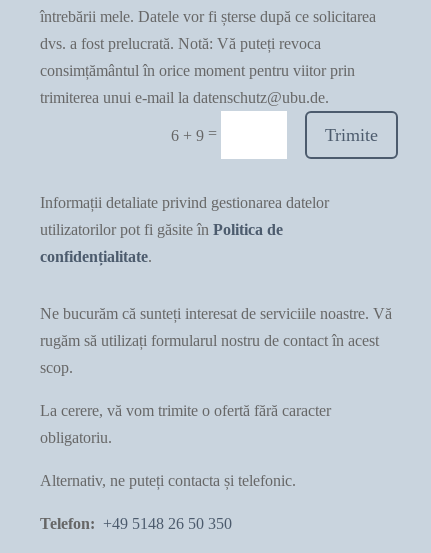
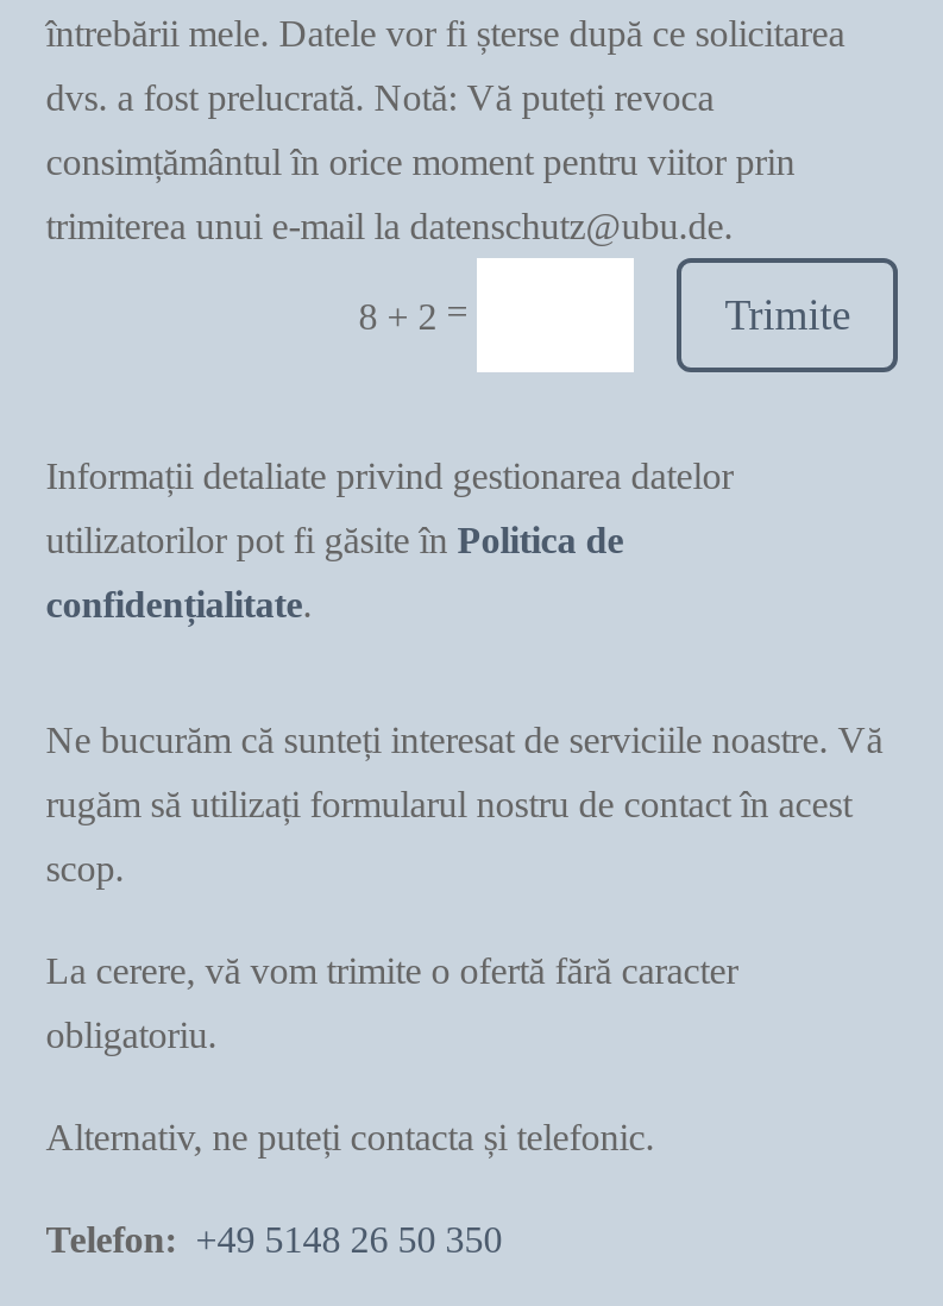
[171,125,221,144] 6 + 9 = -> [358,291,477,336] 8 + 2 =

